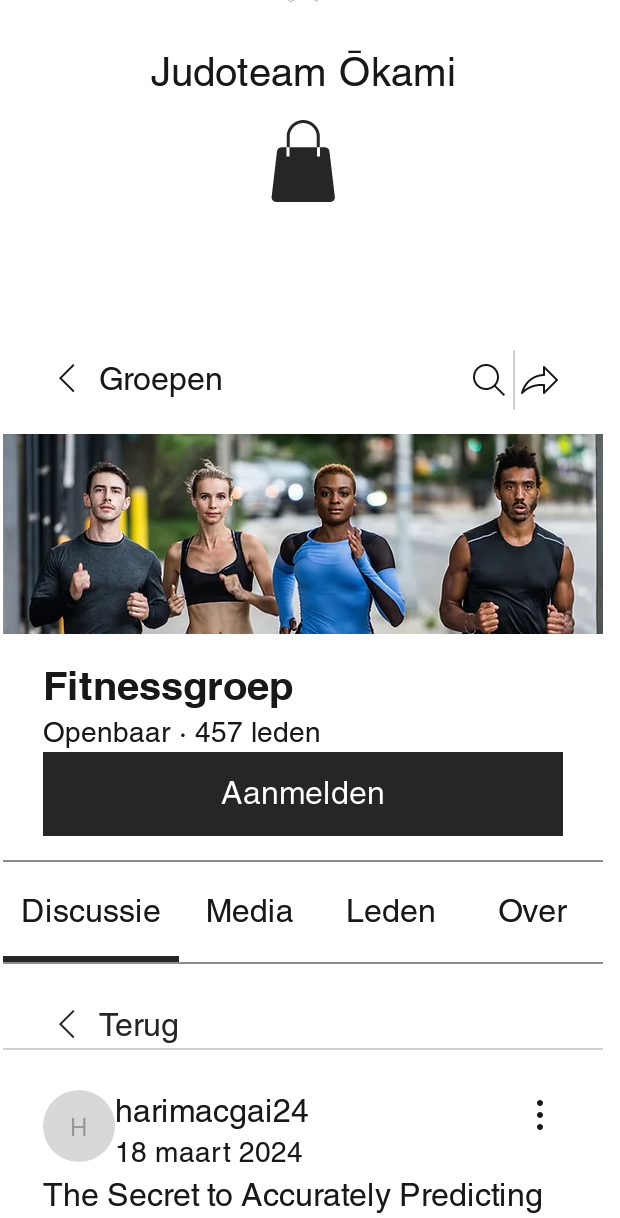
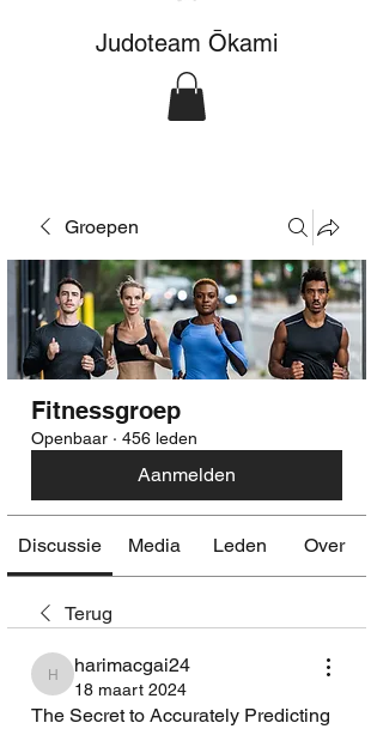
[43,715,321,747] Openbaar · 457 leden -> [31,428,197,447] Openbaar · 456 leden

